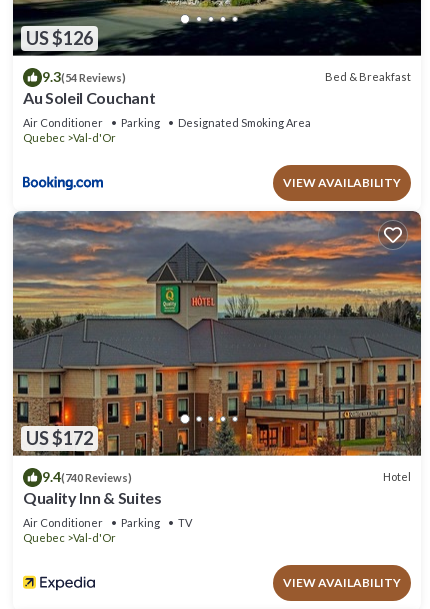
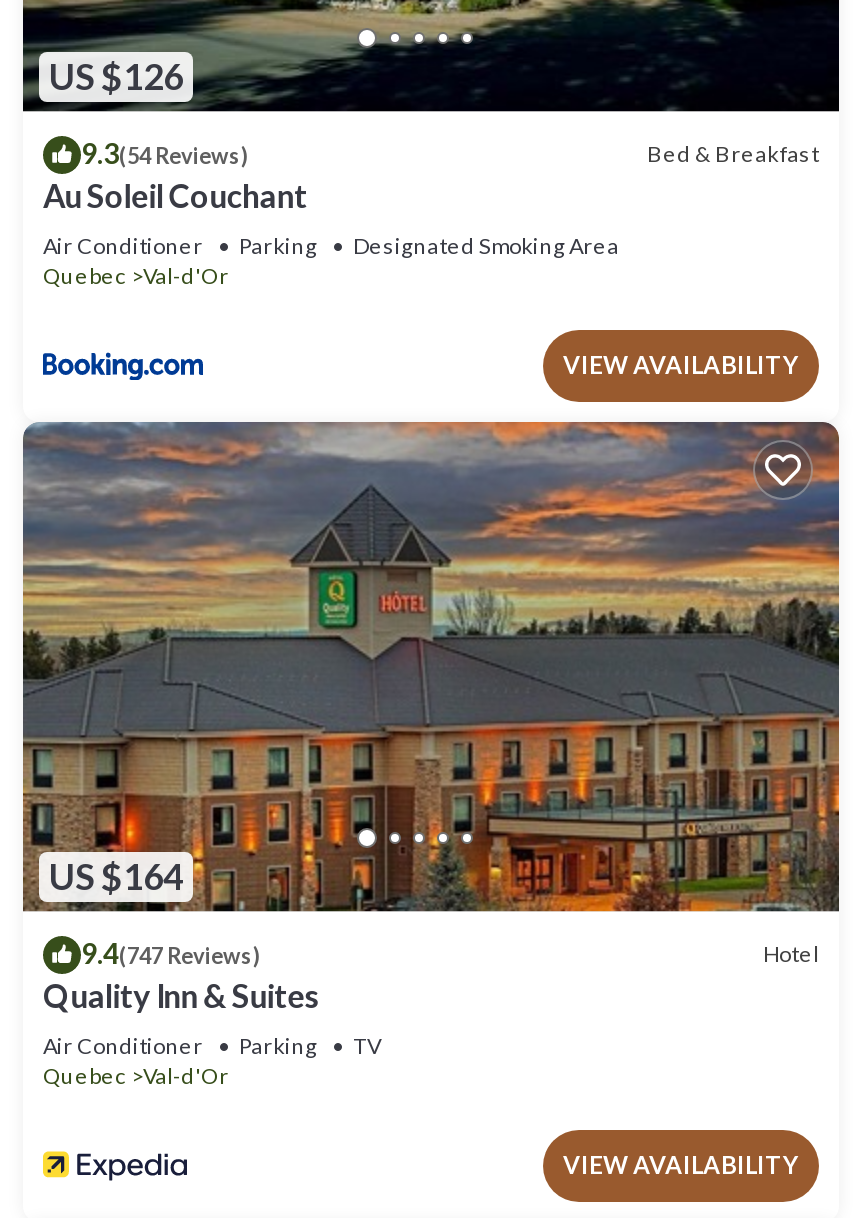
[26,427,93,449] US $172 -> [49,855,183,899] US $164
[42,468,132,485] 9.4(740 Reviews) -> [81,936,261,970] 9.4(747 Reviews)

